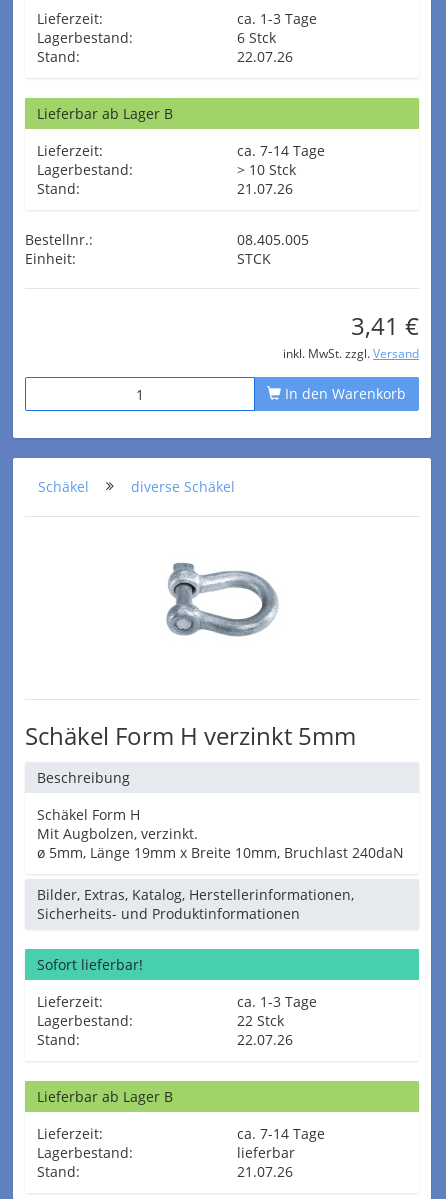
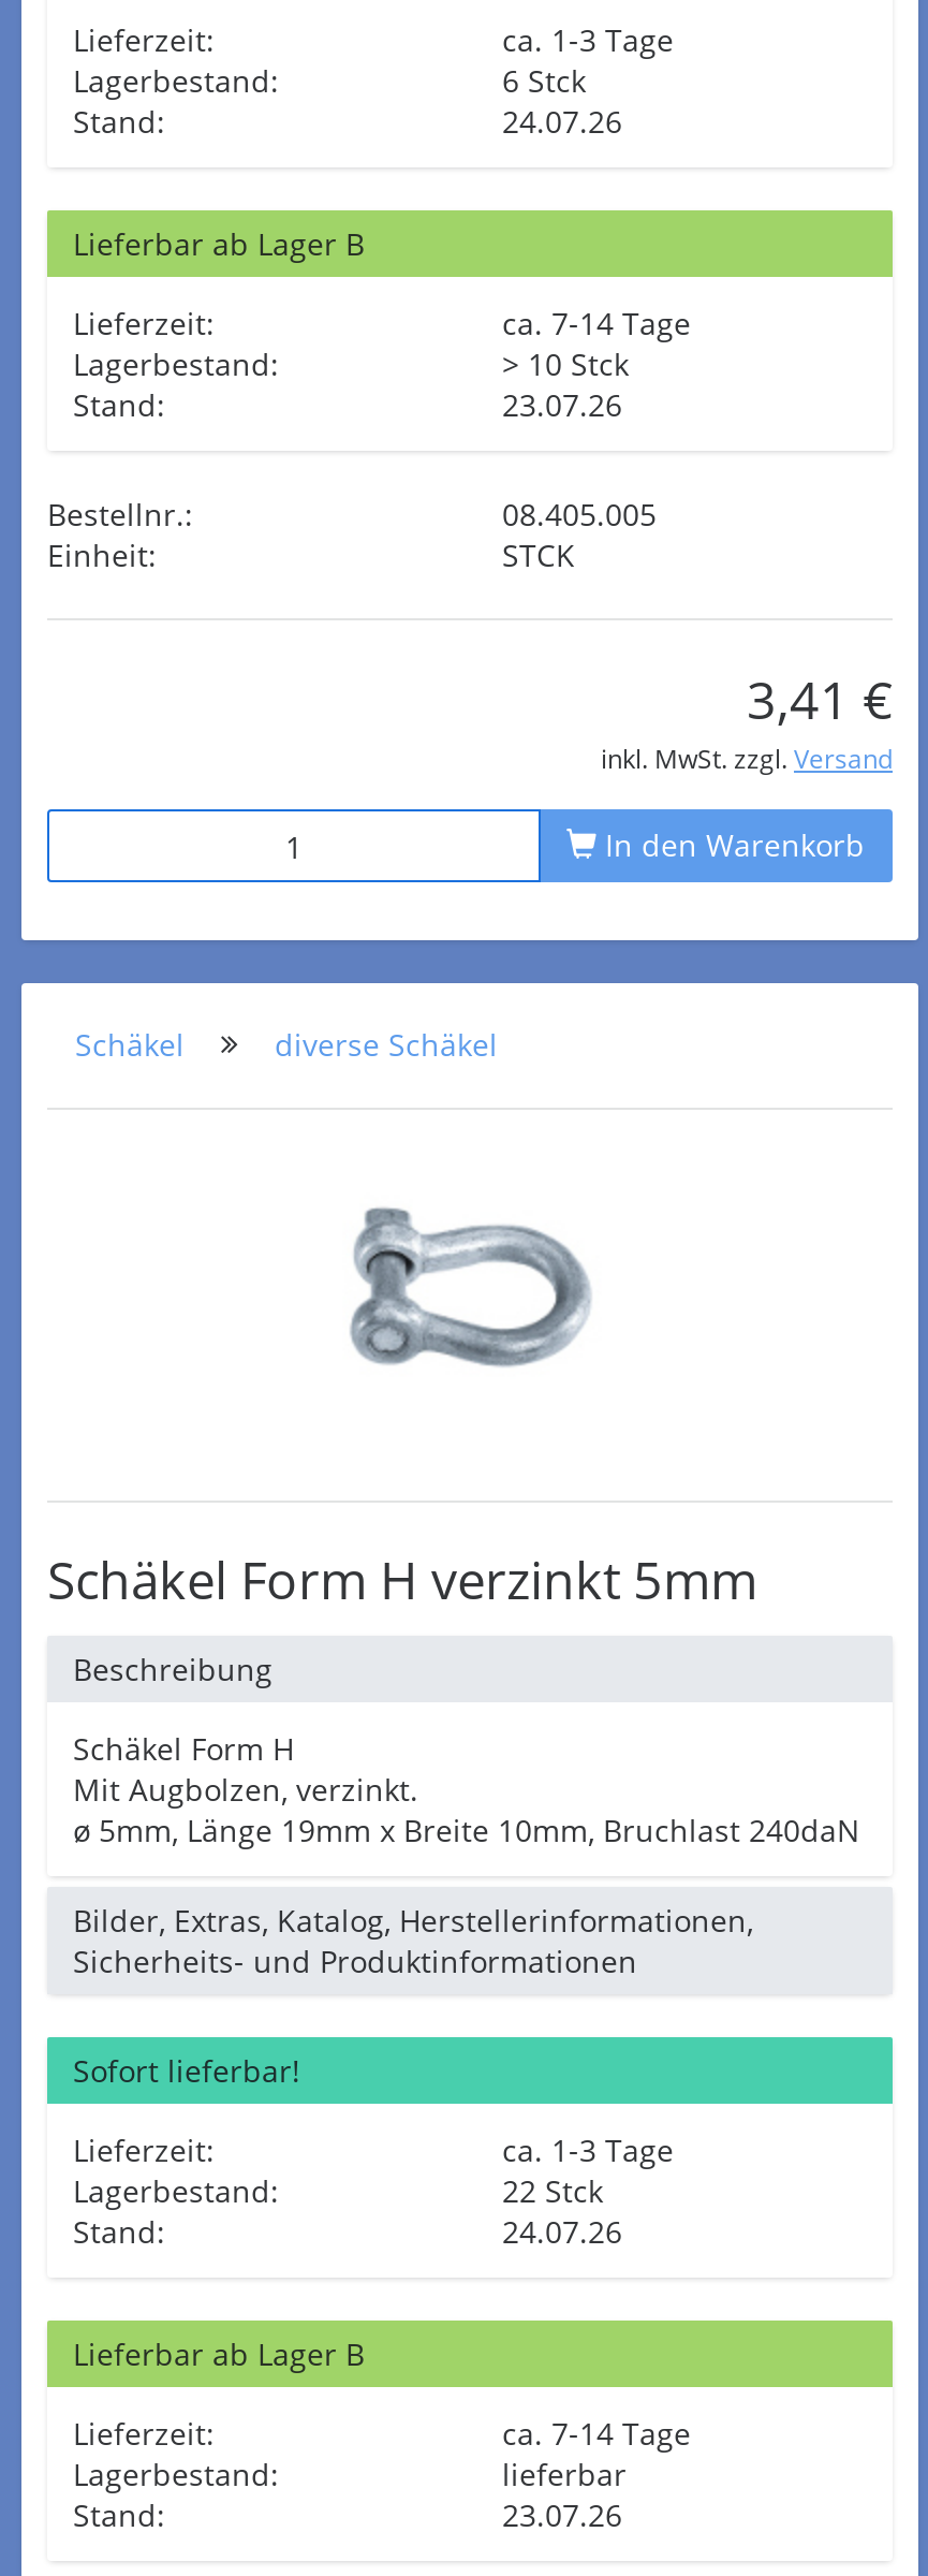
[237,47,293,66] 22.07.26 -> [502,101,622,142] 24.07.26
[237,179,293,198] 21.07.26 -> [502,384,622,425] 23.07.26
[237,1030,293,1049] 22.07.26 -> [502,2211,622,2252] 24.07.26
[237,1162,293,1181] 21.07.26 -> [502,2494,622,2535] 23.07.26

